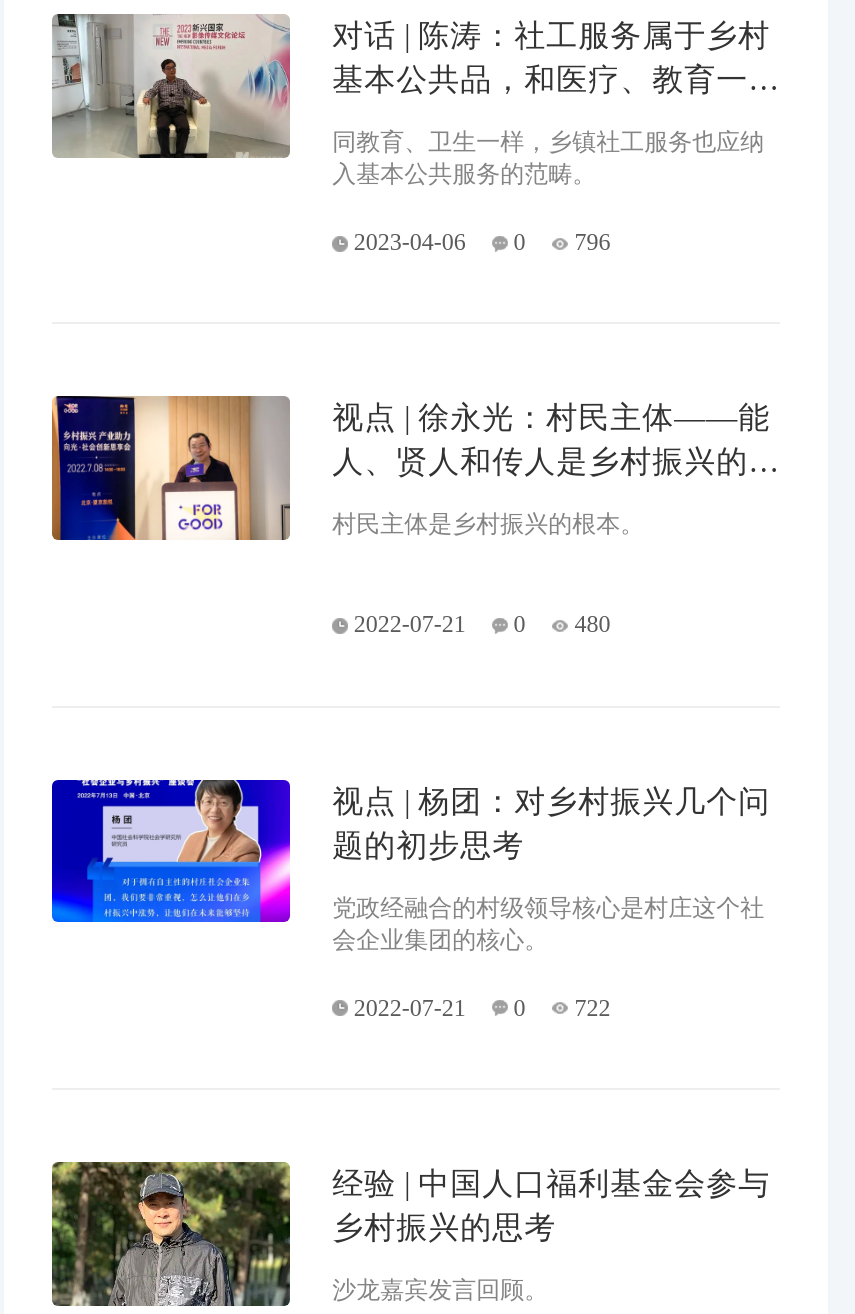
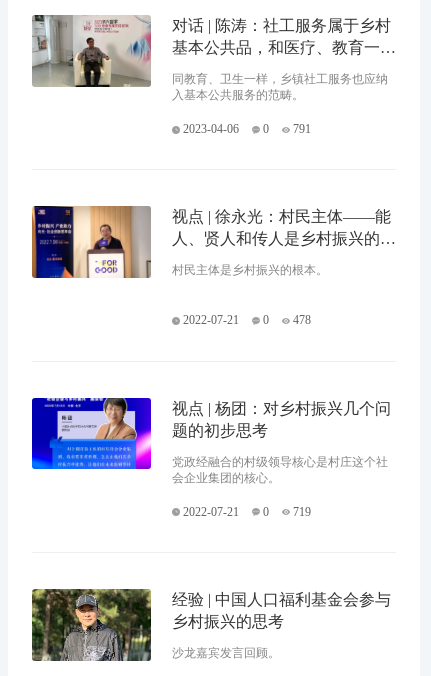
[354,228,610,256] 2023-04-06 0 796 -> [183,122,311,136] 2023-04-06 0 791
[354,611,610,639] 2022-07-21 0 480 -> [183,313,311,327] 2022-07-21 0 478
[354,994,610,1022] 2022-07-21 0 722 -> [183,505,311,519] 2022-07-21 0 719

